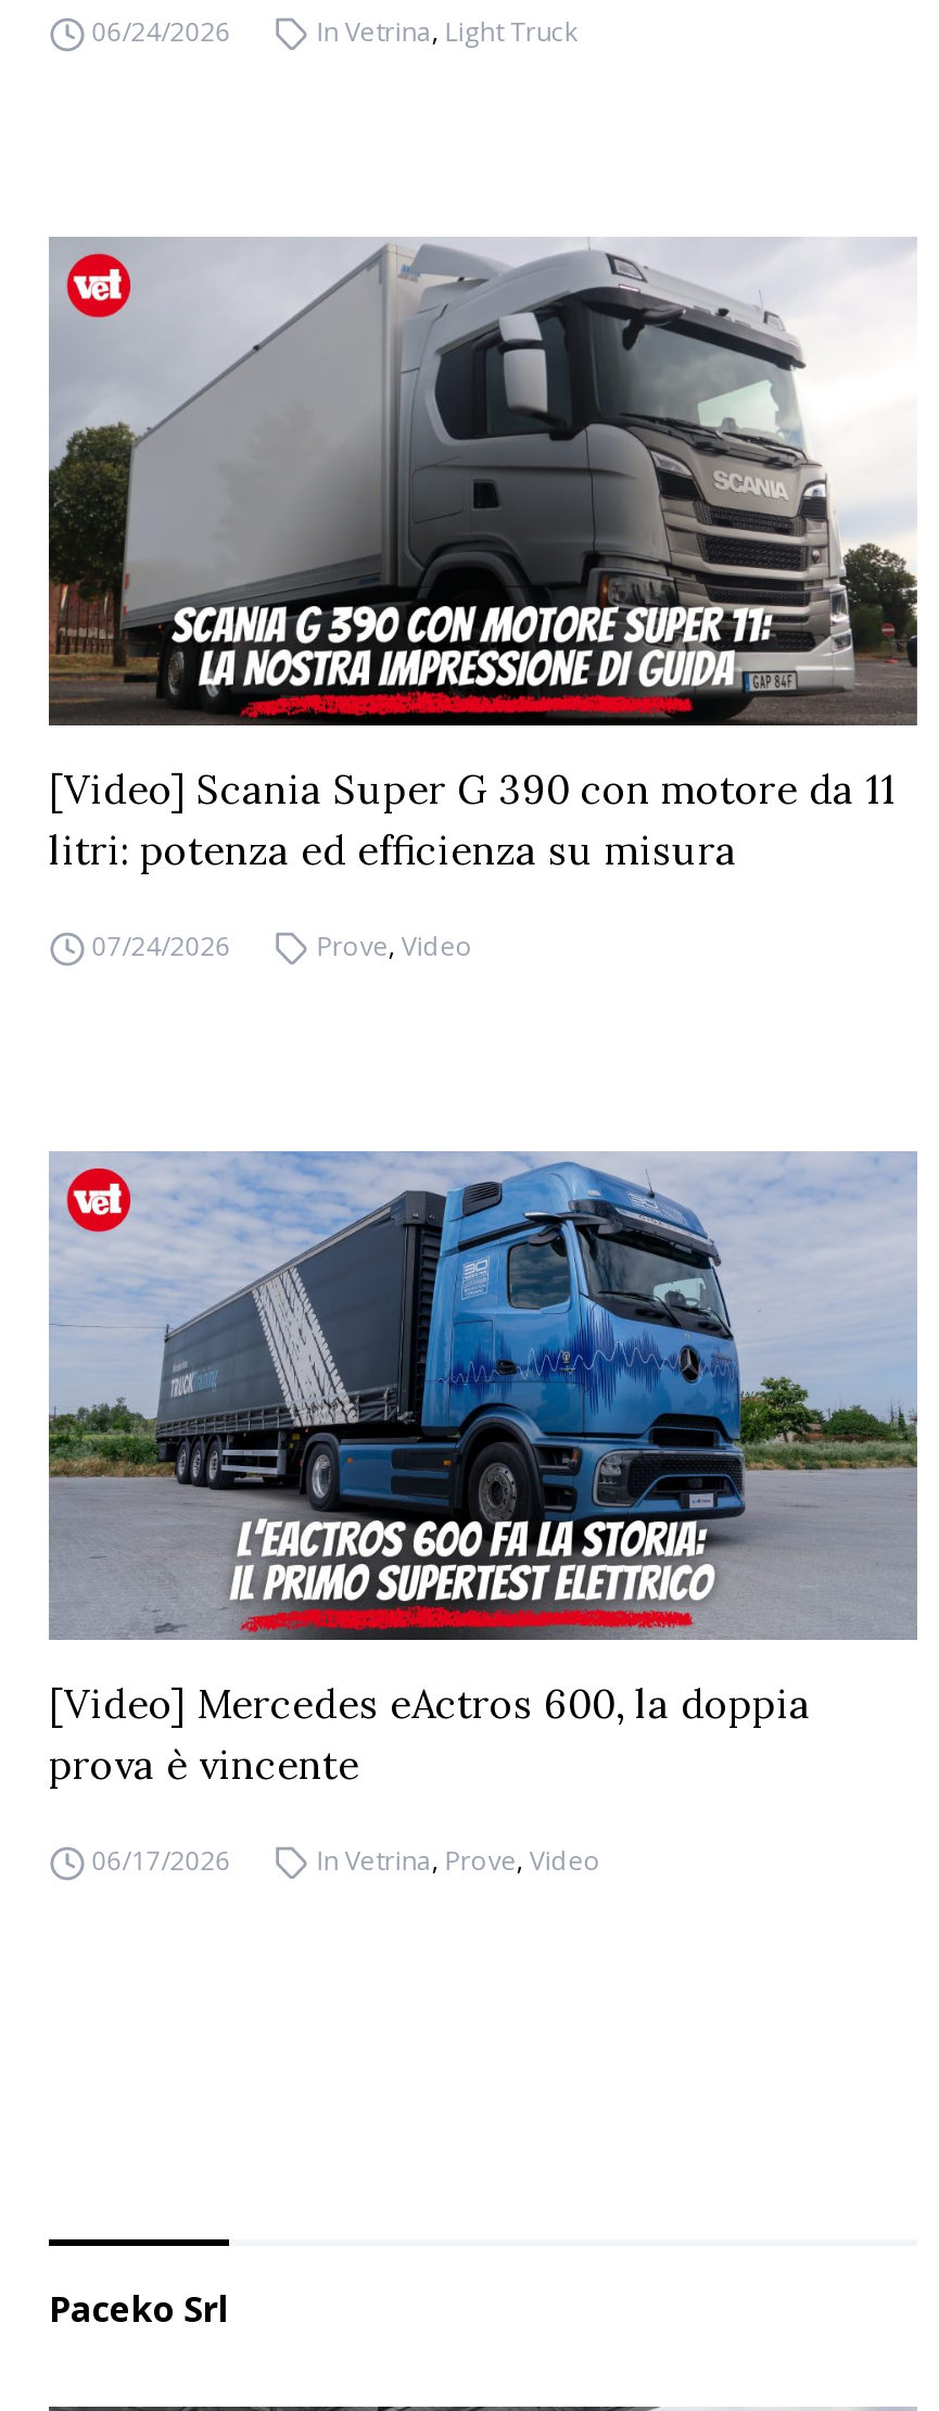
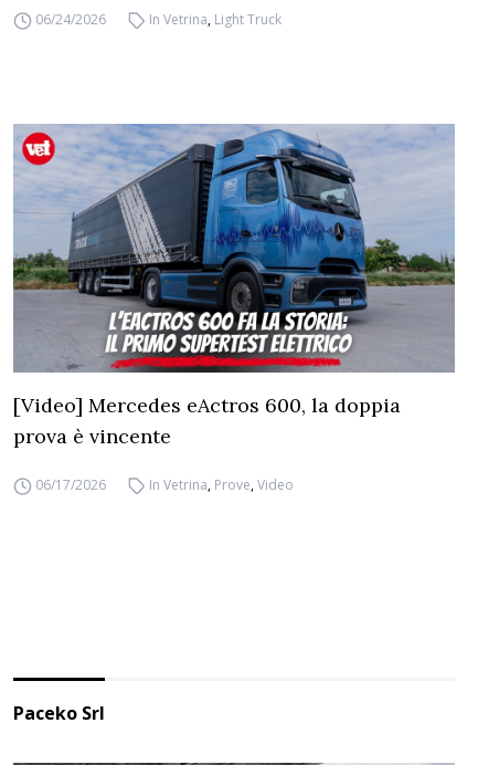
[47,239,917,964] [image] | [Video] Scania Super G 390 con motore da 11 | litri: potenza ed efficienza su misura | 07/24/2026 | Prove, Video -> none

